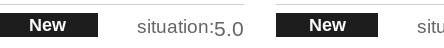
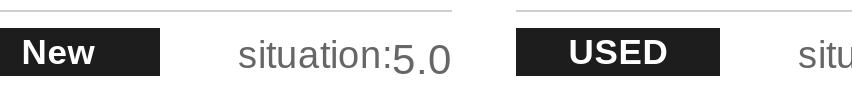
[309,15,346,35] New -> [568,32,668,72] USED

